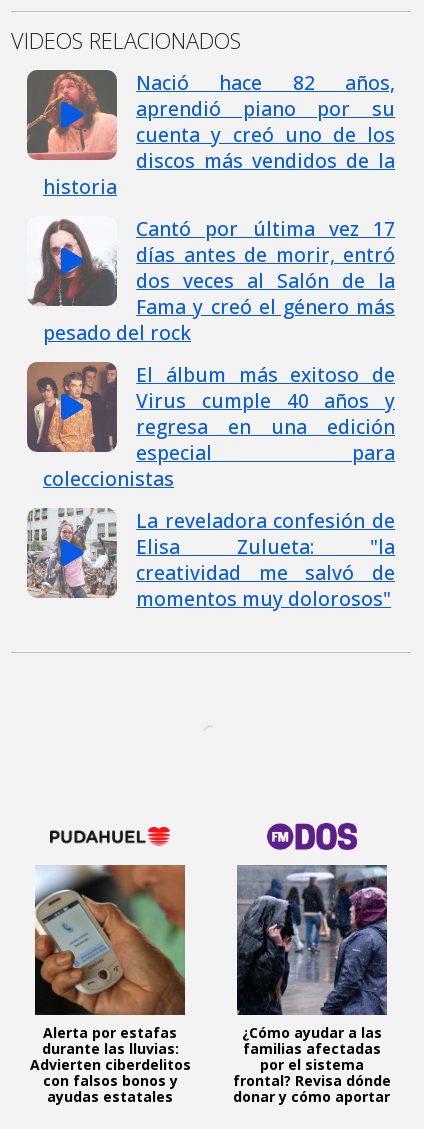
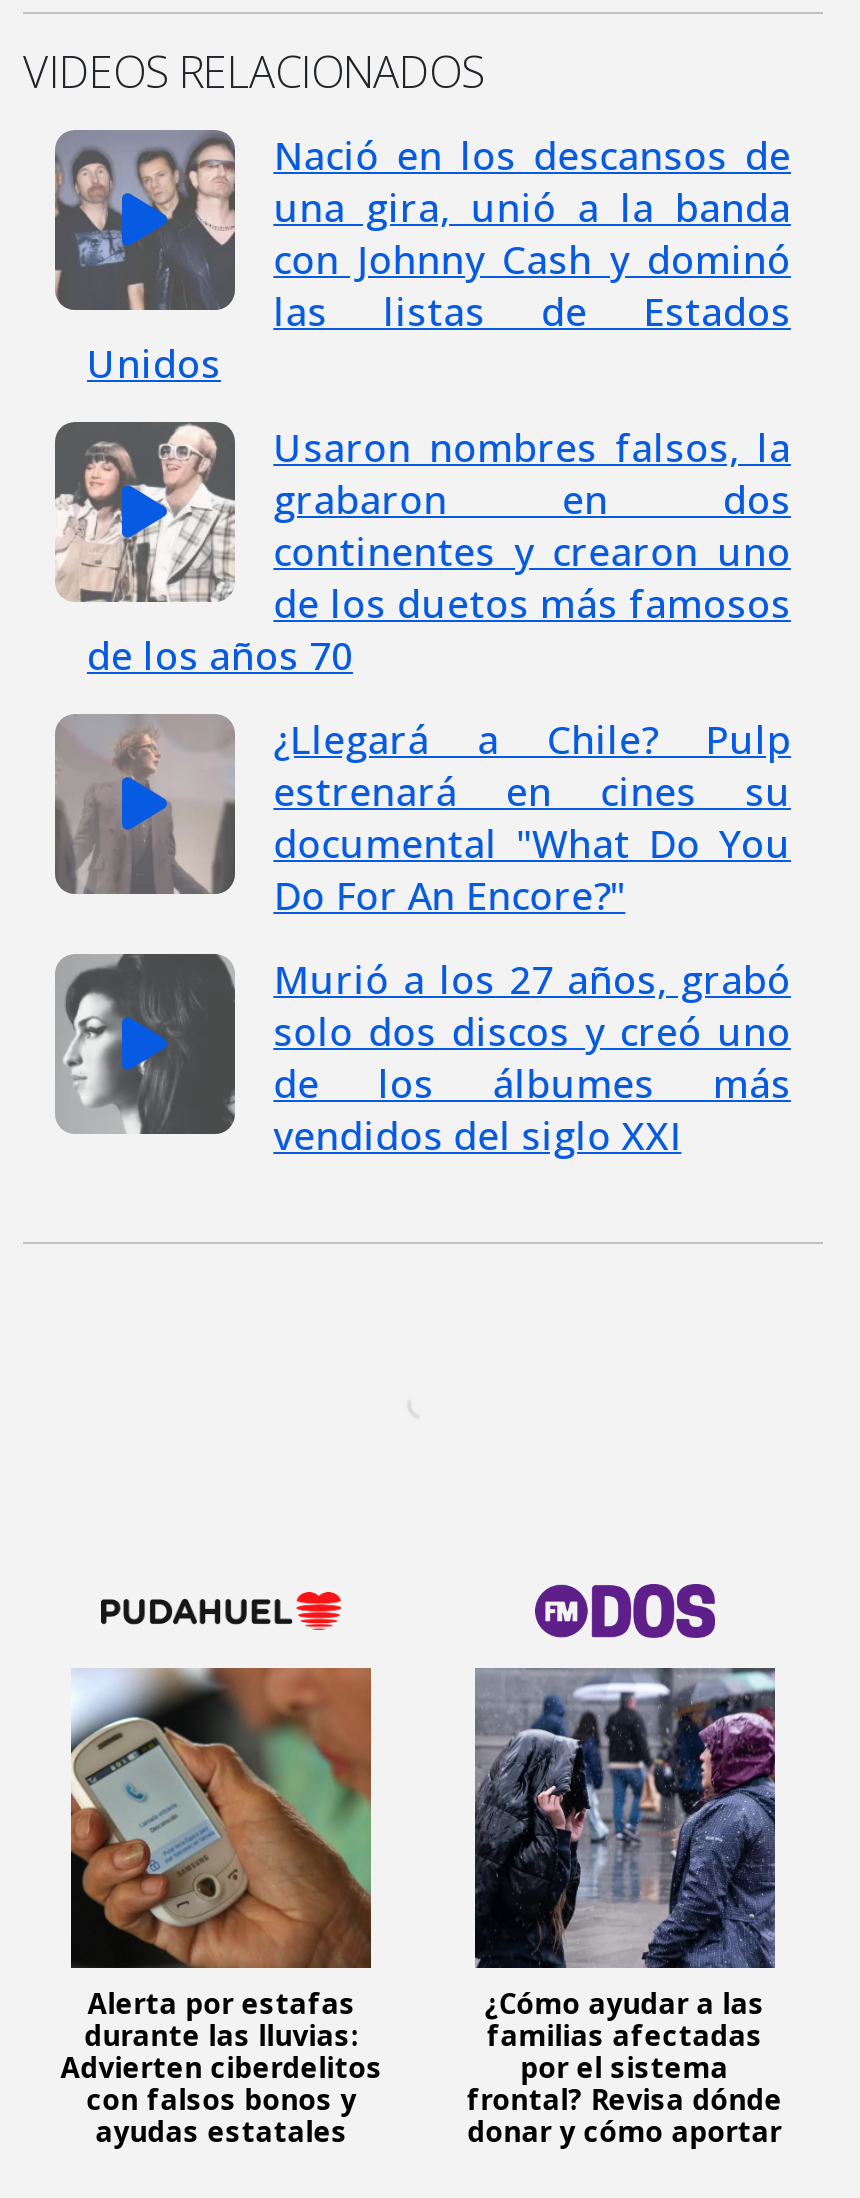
[27,69,395,200] [image] | Nació hace 82 años, | aprendió piano por su | cuenta y creó uno de los | discos más vendidos de la | historia -> [55,127,791,389] [image] | Nació en los descansos de | una gira, unió a la banda | con Johnny Cash y dominó | las listas de Estados | Unidos
[27,215,395,346] [image] | Cantó por última vez 17 | días antes de morir, entró | dos veces al Salón de la | Fama y creó el género más | pesado del rock -> [53,419,791,681] [image] | Usaron nombres falsos, la | grabaron en dos | continentes y crearon uno | de los duetos más famosos | de los años 70
[28,361,395,492] [image] | El álbum más exitoso de | Virus cumple 40 años y | regresa en una edición | especial para | coleccionistas -> [55,711,791,921] [image] | ¿Llegará a Chile? Pulp | estrenará en cines su | documental "What Do You | Do For An Encore?"
[27,507,395,612] [image] | La reveladora confesión de | Elisa Zulueta: "la | creatividad me salvó de | momentos muy dolorosos" -> [57,951,791,1161] [image] | Murió a los 27 años, grabó | solo dos discos y creó uno | de los álbumes más | vendidos del siglo XXI

